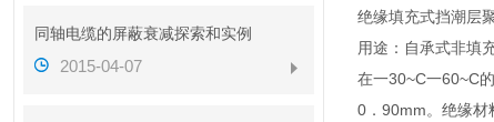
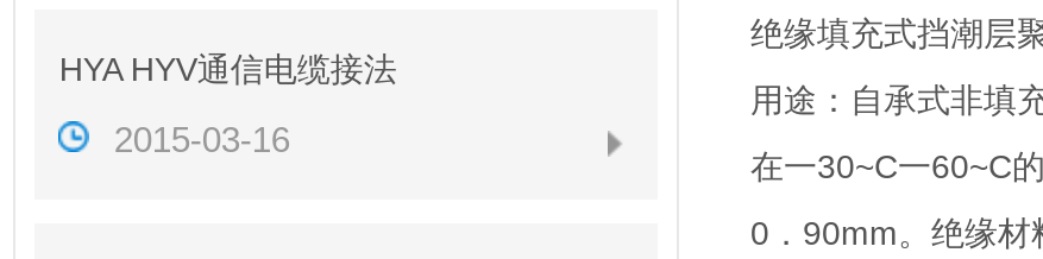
none -> [59,50,397,159] HYA HYV通信电缆接法 | 2015-03-16
[35,24,252,75] 同轴电缆的屏蔽衰减探索和实例 | 2015-04-07 -> none

